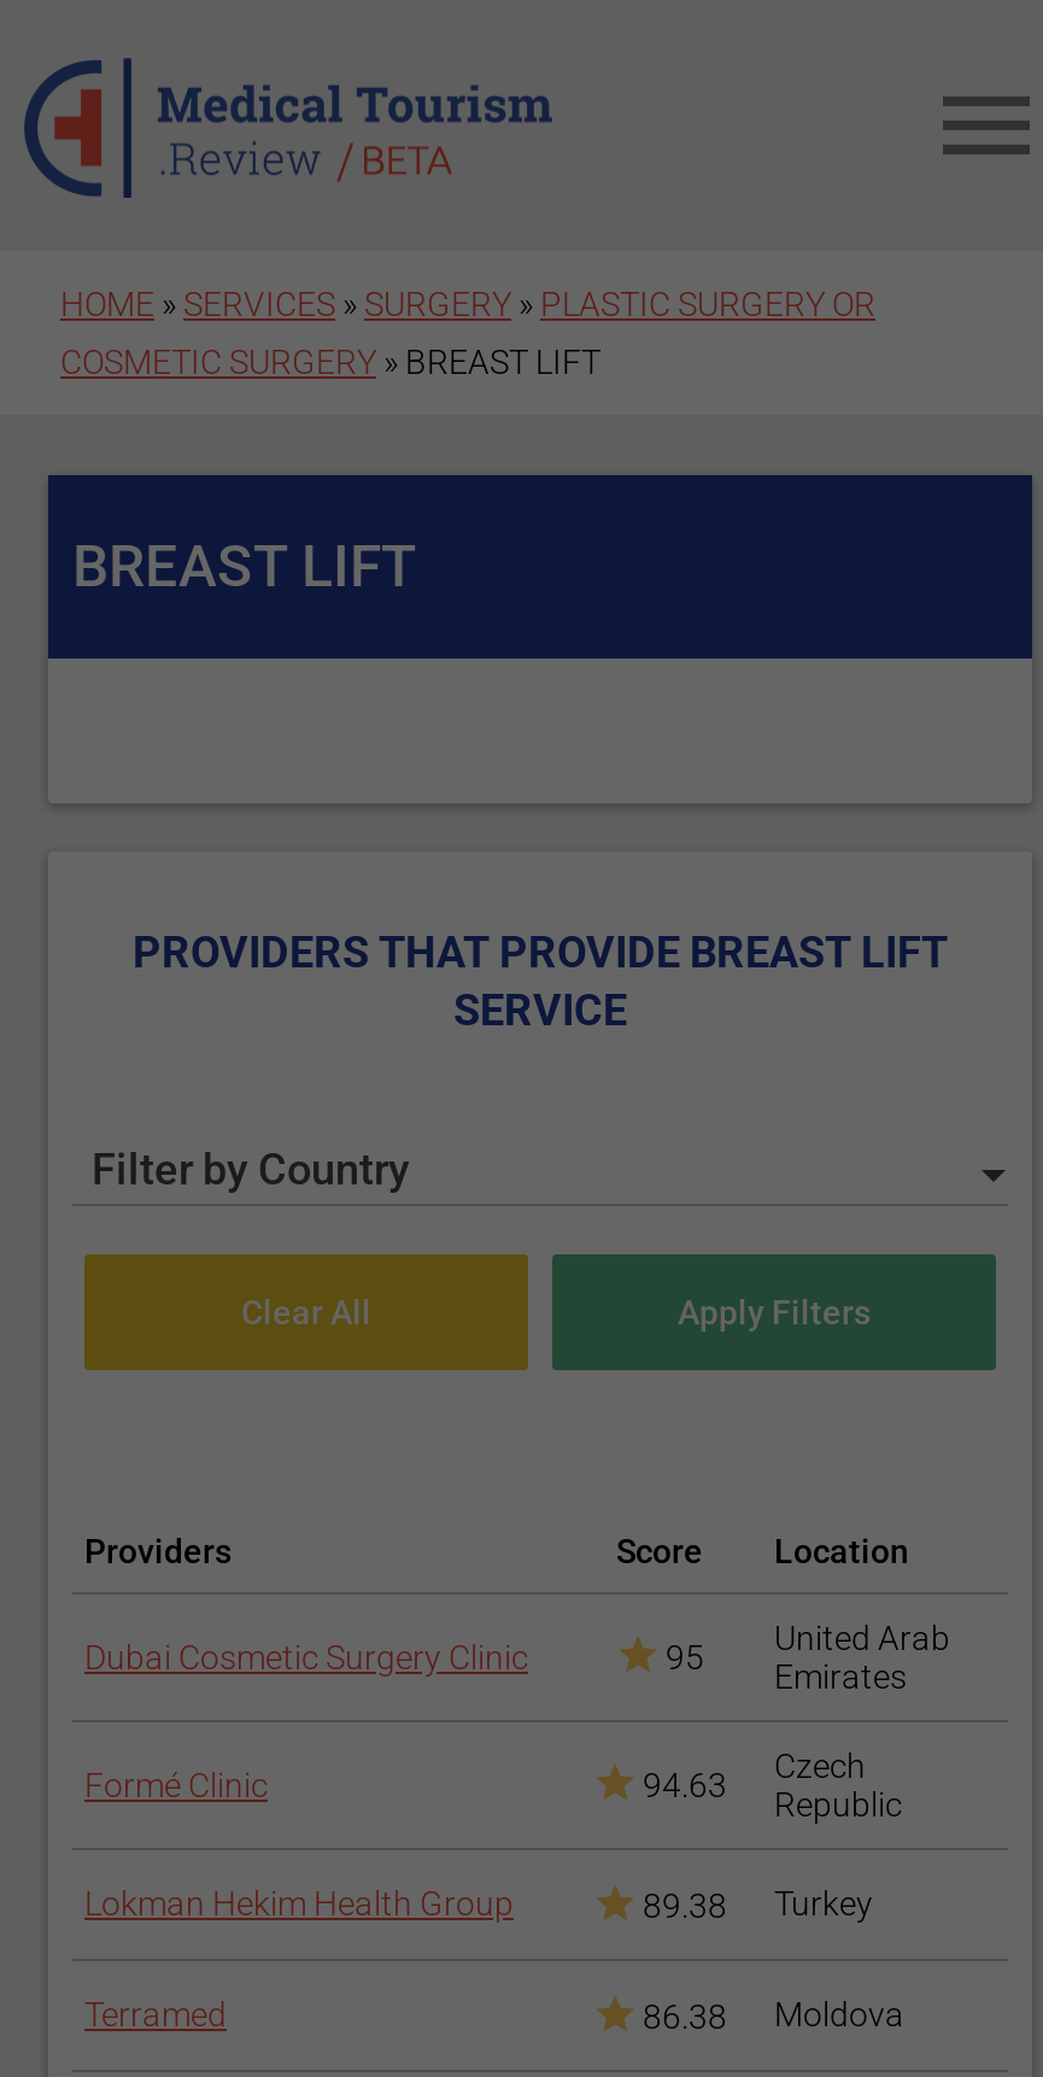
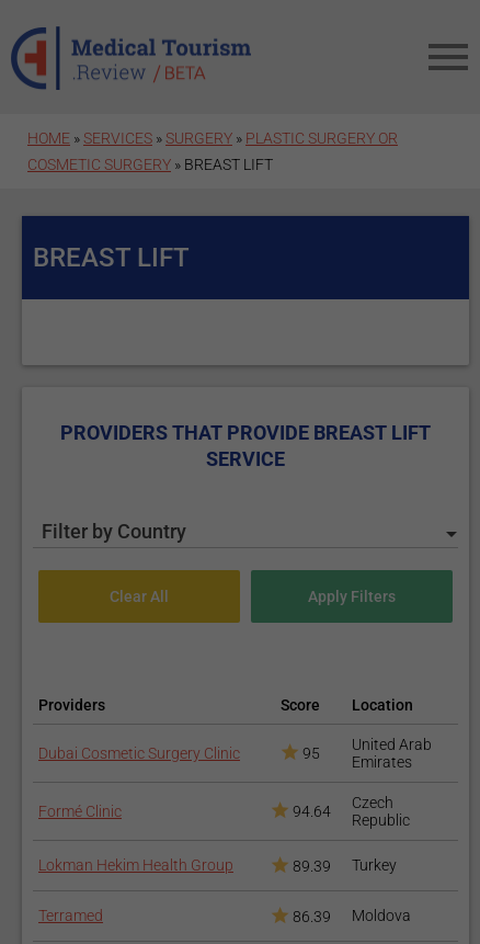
[643,1747,902,1824] 94.63 Czech Republic -> [292,794,410,829] 94.64 Czech Republic
[643,1884,873,1925] 89.38 Turkey -> [292,856,397,875] 89.39 Turkey
[643,1995,904,2036] 86.38 Moldova -> [292,907,411,925] 86.39 Moldova

